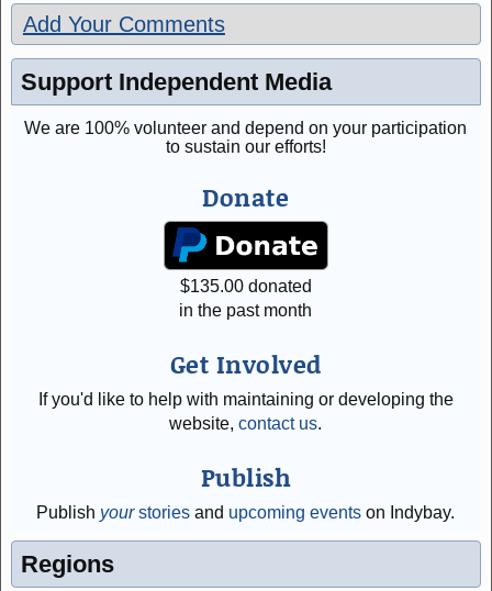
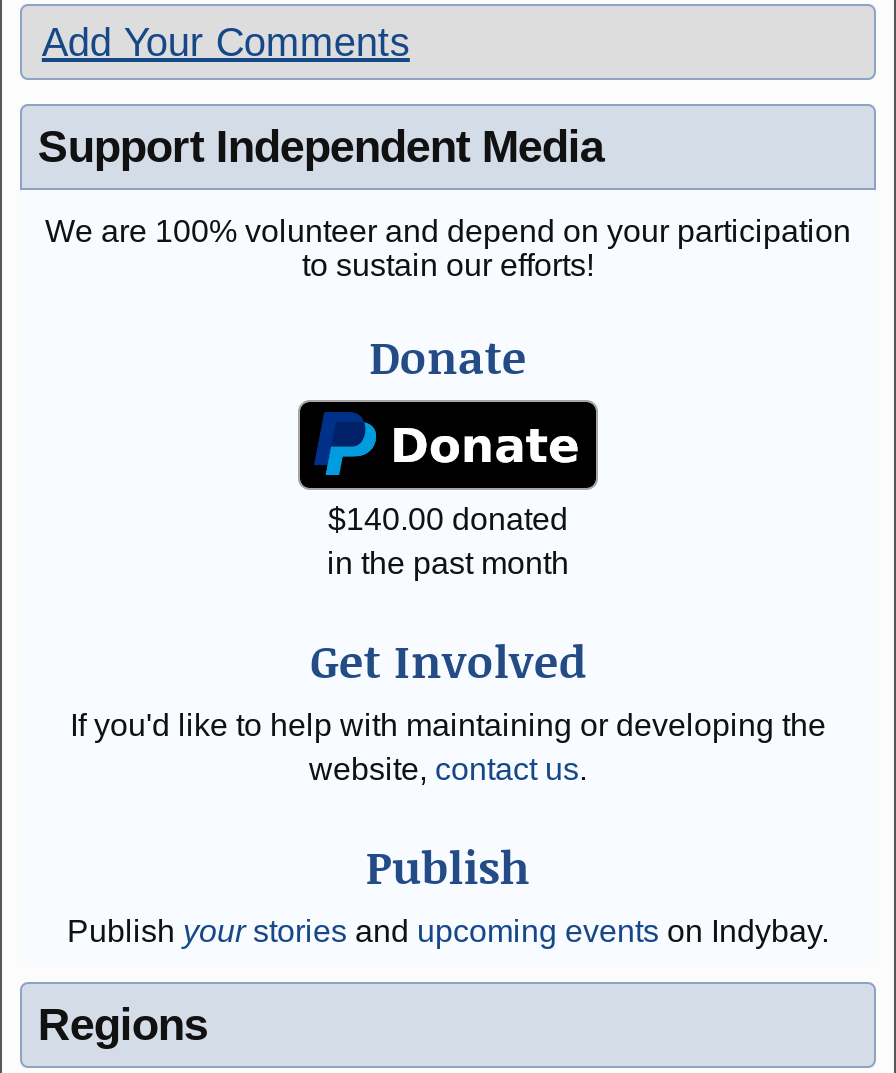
[180,276,312,295] $135.00 donated -> [328,501,568,535] $140.00 donated

